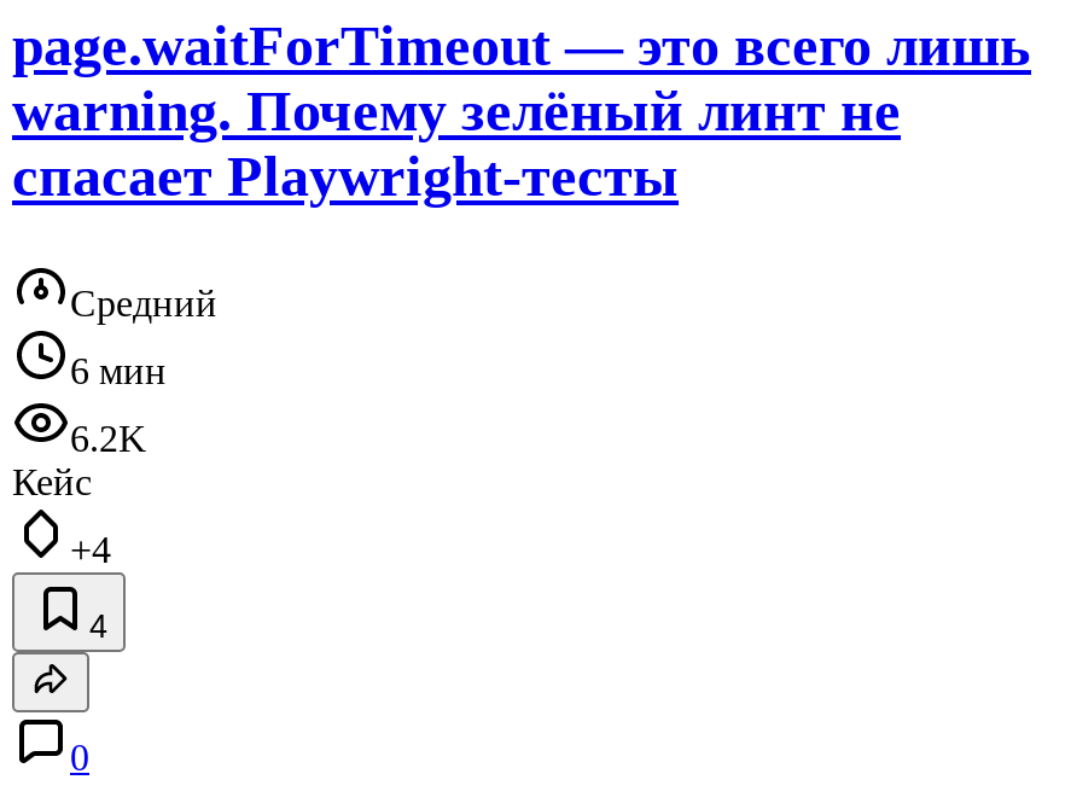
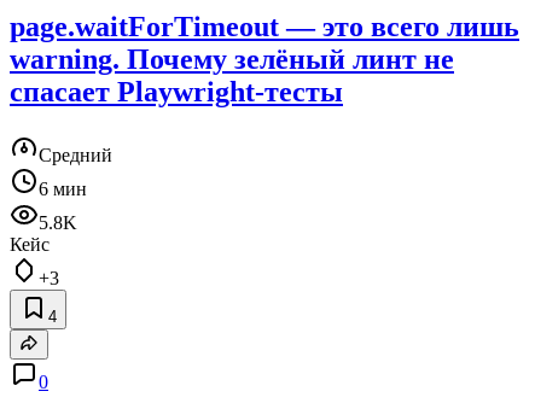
[70,419,147,460] 6.2K -> [39,212,77,233] 5.8K
[70,530,111,571] +4 -> [39,268,59,288] +3

